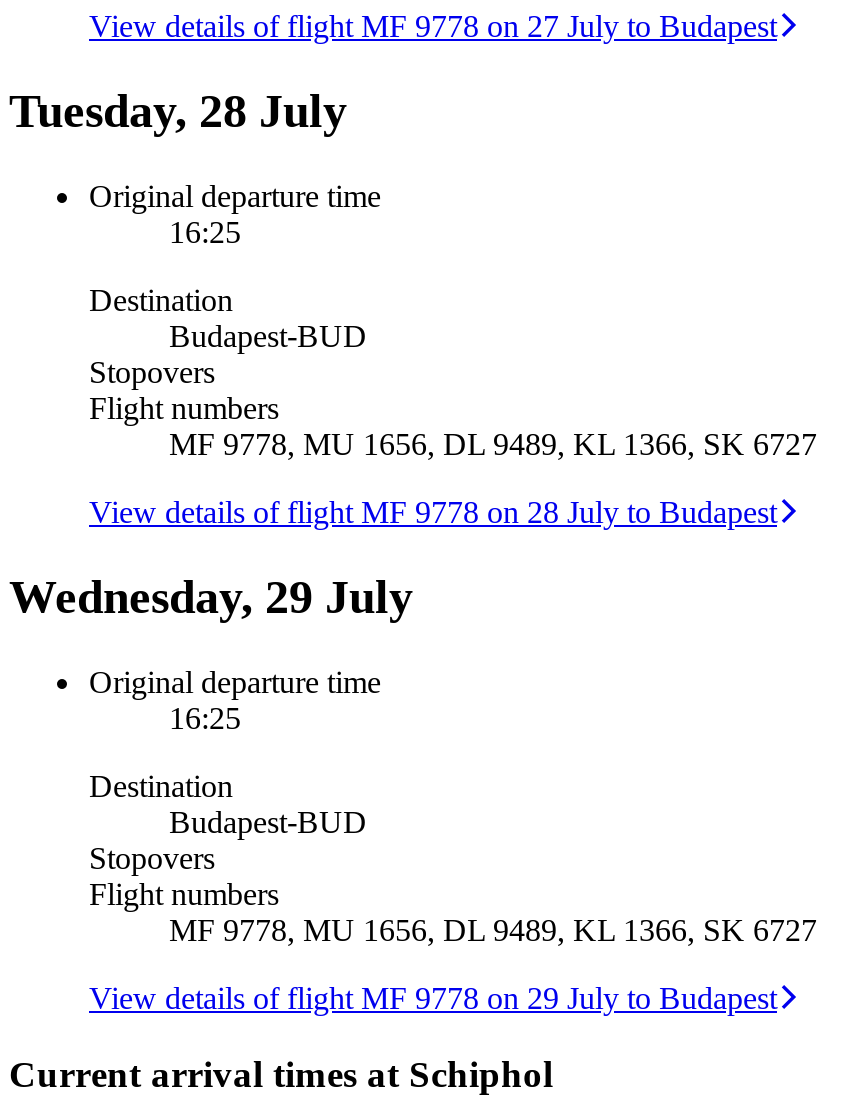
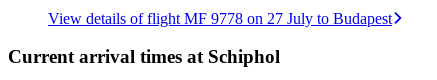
[9,85,817,1014] Tuesday, 28 July | Original departure time | 16:25 | Destination | Budapest-BUD | Stopovers | Flight numbers | MF 9778, MU 1656, DL 9489, KL 1366, SK 6727 | View details of flight MF 9778 on 28 July to Budapest | Wednesday, 29 July | Original departure time | 16:25 | Destination | Budapest-BUD | Stopovers | Flight numbers | MF 9778, MU 1656, DL 9489, KL 1366, SK 6727 | View details of flight MF 9778 on 29 July to Budapest -> none

